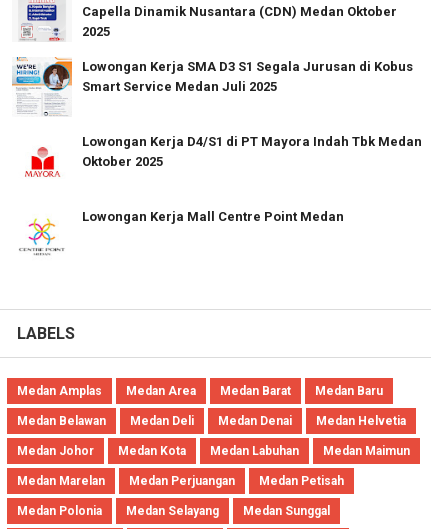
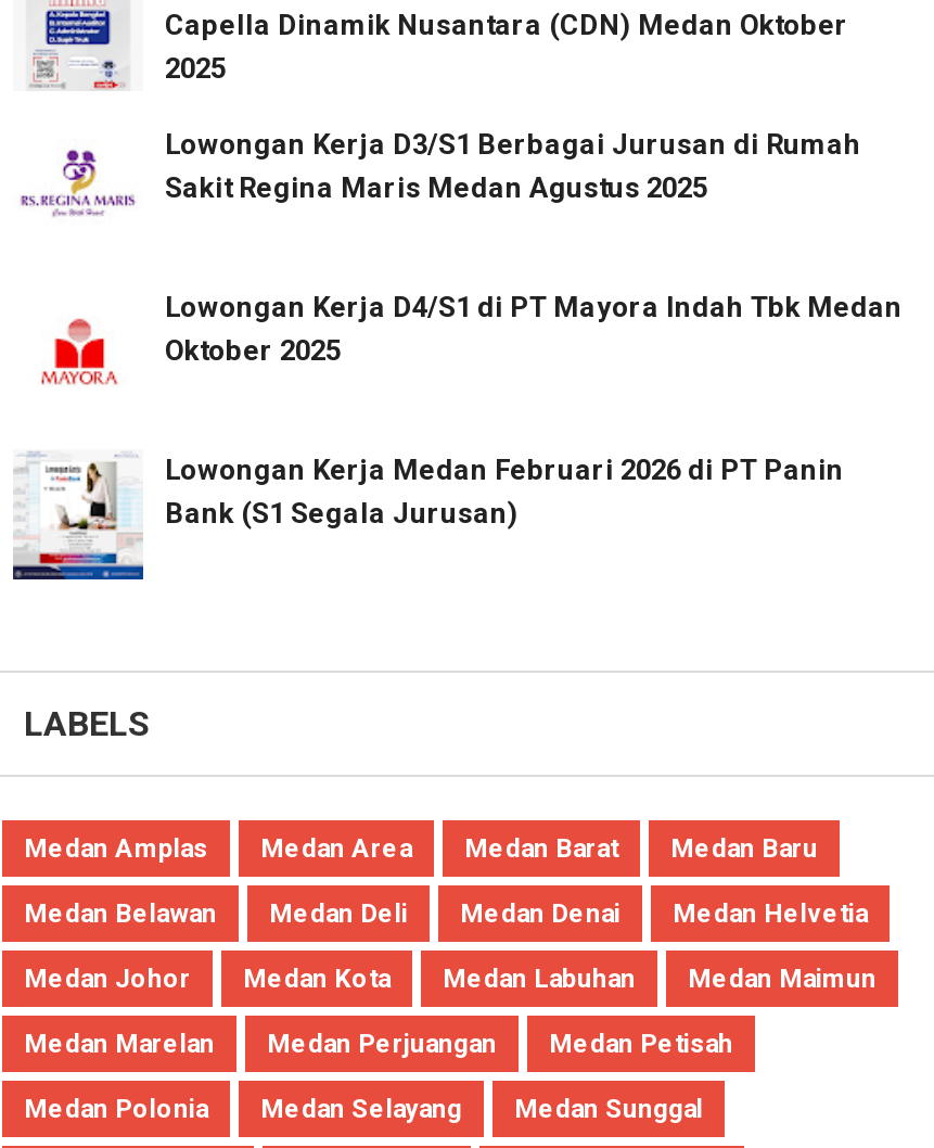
[11,56,413,117] [image] | Lowongan Kerja SMA D3 S1 Segala Jurusan di Kobus | Smart Service Medan Juli 2025 -> [13,124,861,252] [image] | Lowongan Kerja D3/S1 Berbagai Jurusan di Rumah | Sakit Regina Maris Medan Agustus 2025
[12,209,344,267] [image] | Lowongan Kerja Mall Centre Point Medan -> [11,451,844,582] [image] | Lowongan Kerja Medan Februari 2026 di PT Panin | Bank (S1 Segala Jurusan)

